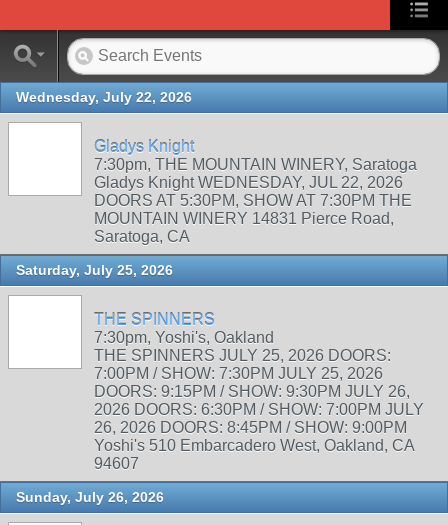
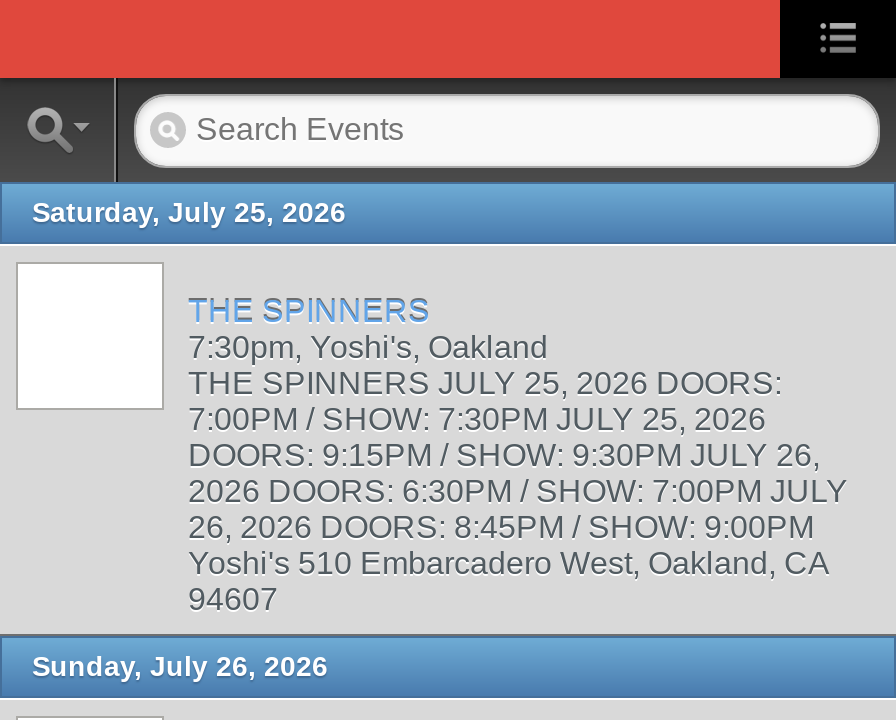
[16,89,417,245] Wednesday, July 22, 2026 | Gladys Knight | 7:30pm, THE MOUNTAIN WINERY, Saratoga | Gladys Knight WEDNESDAY, JUL 22, 2026 | DOORS AT 5:30PM, SHOW AT 7:30PM THE | MOUNTAIN WINERY 14831 Pierce Road, | Saratoga, CA -> none

